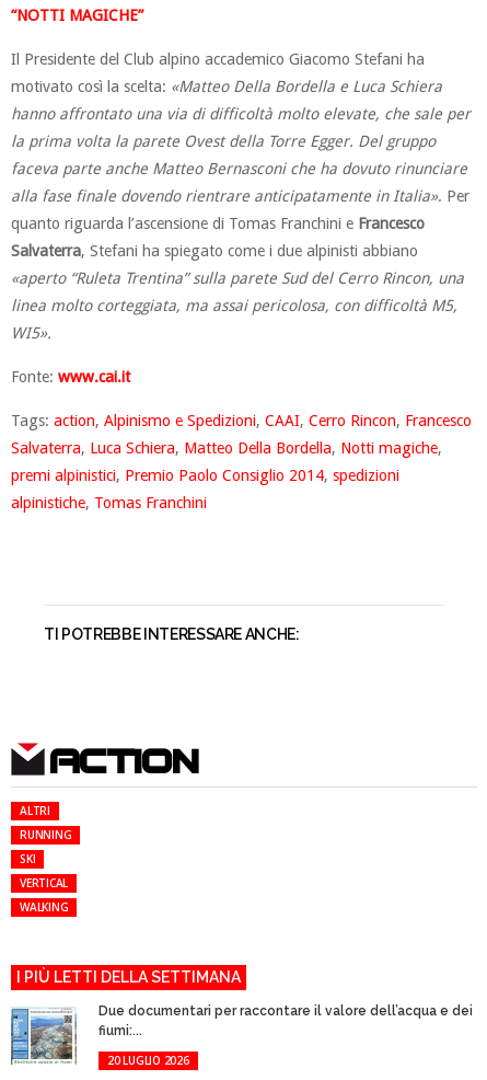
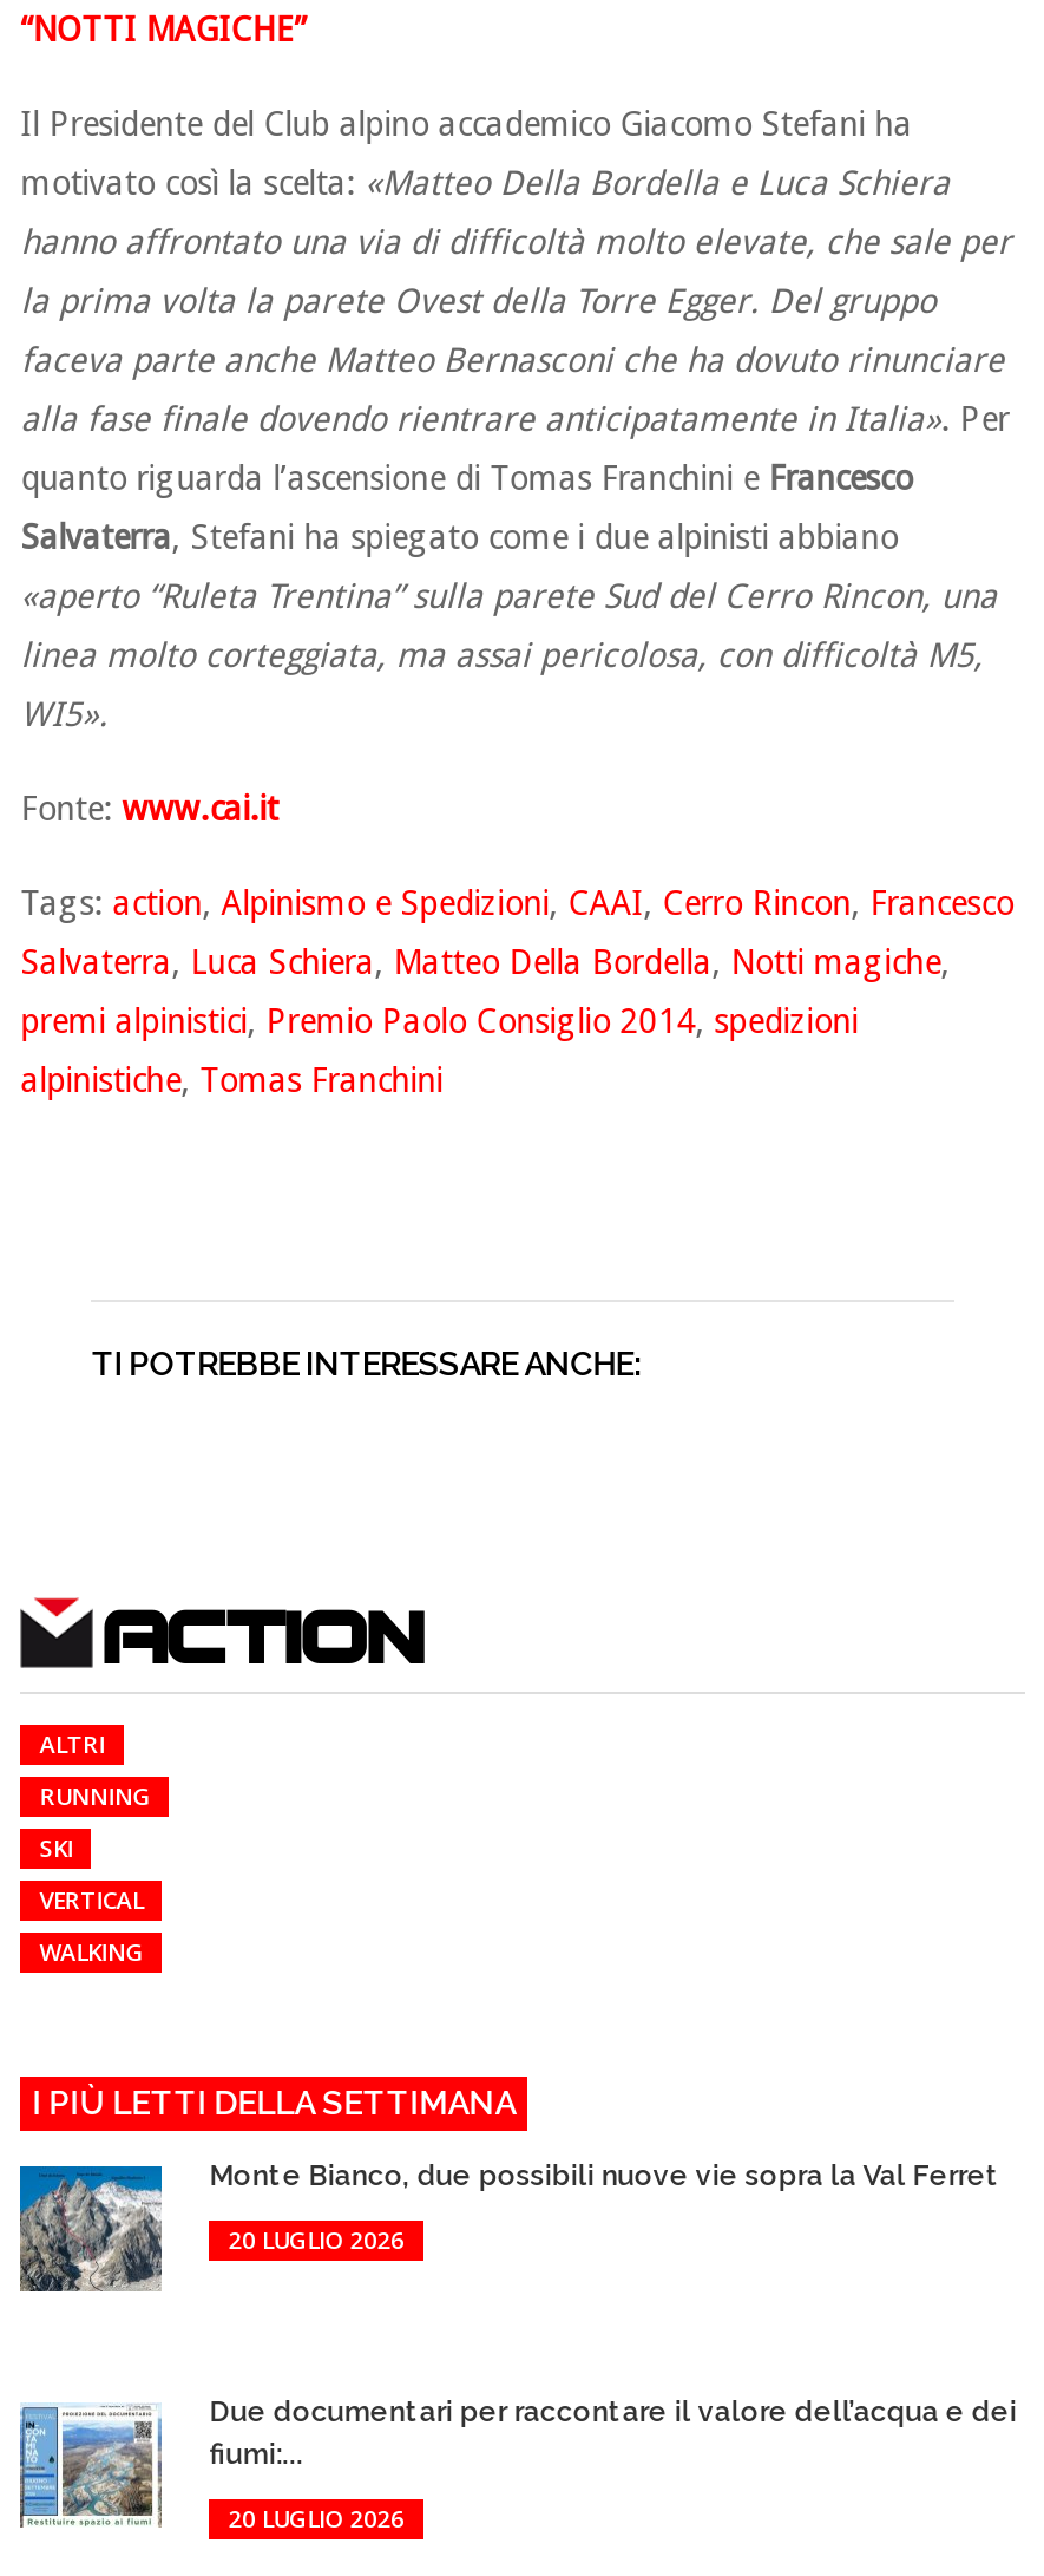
none -> [18,2160,1000,2294] [image] | Monte Bianco, due possibili nuove vie sopra la Val Ferret | 20 LUGLIO 2026

